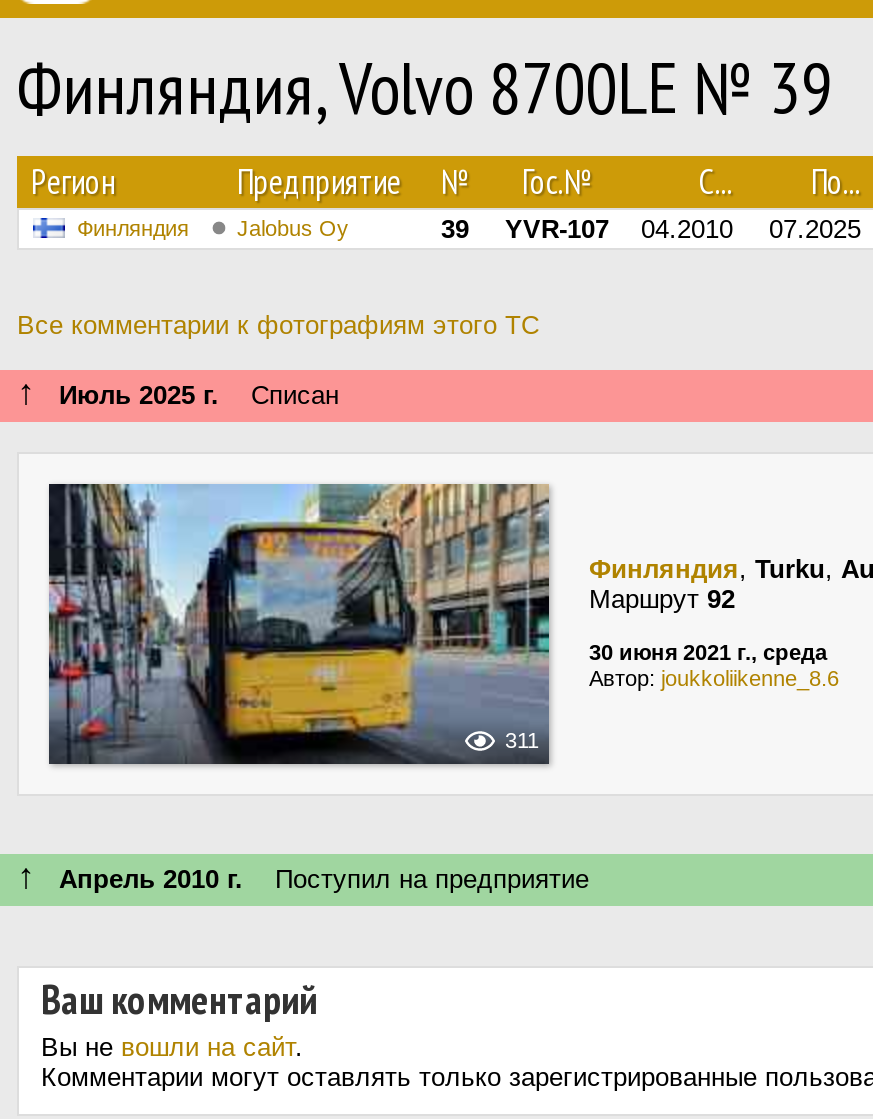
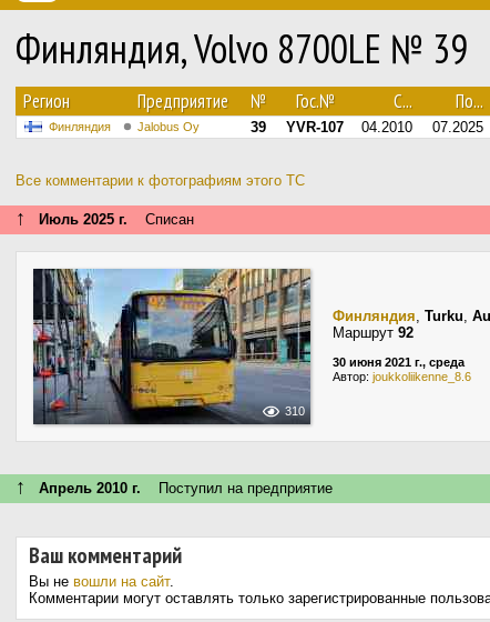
[505,728,539,752] 311 -> [285,404,305,418] 310

